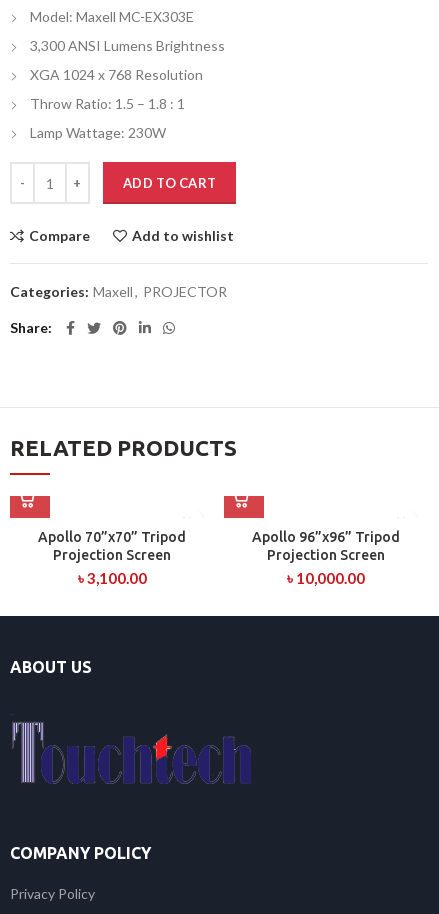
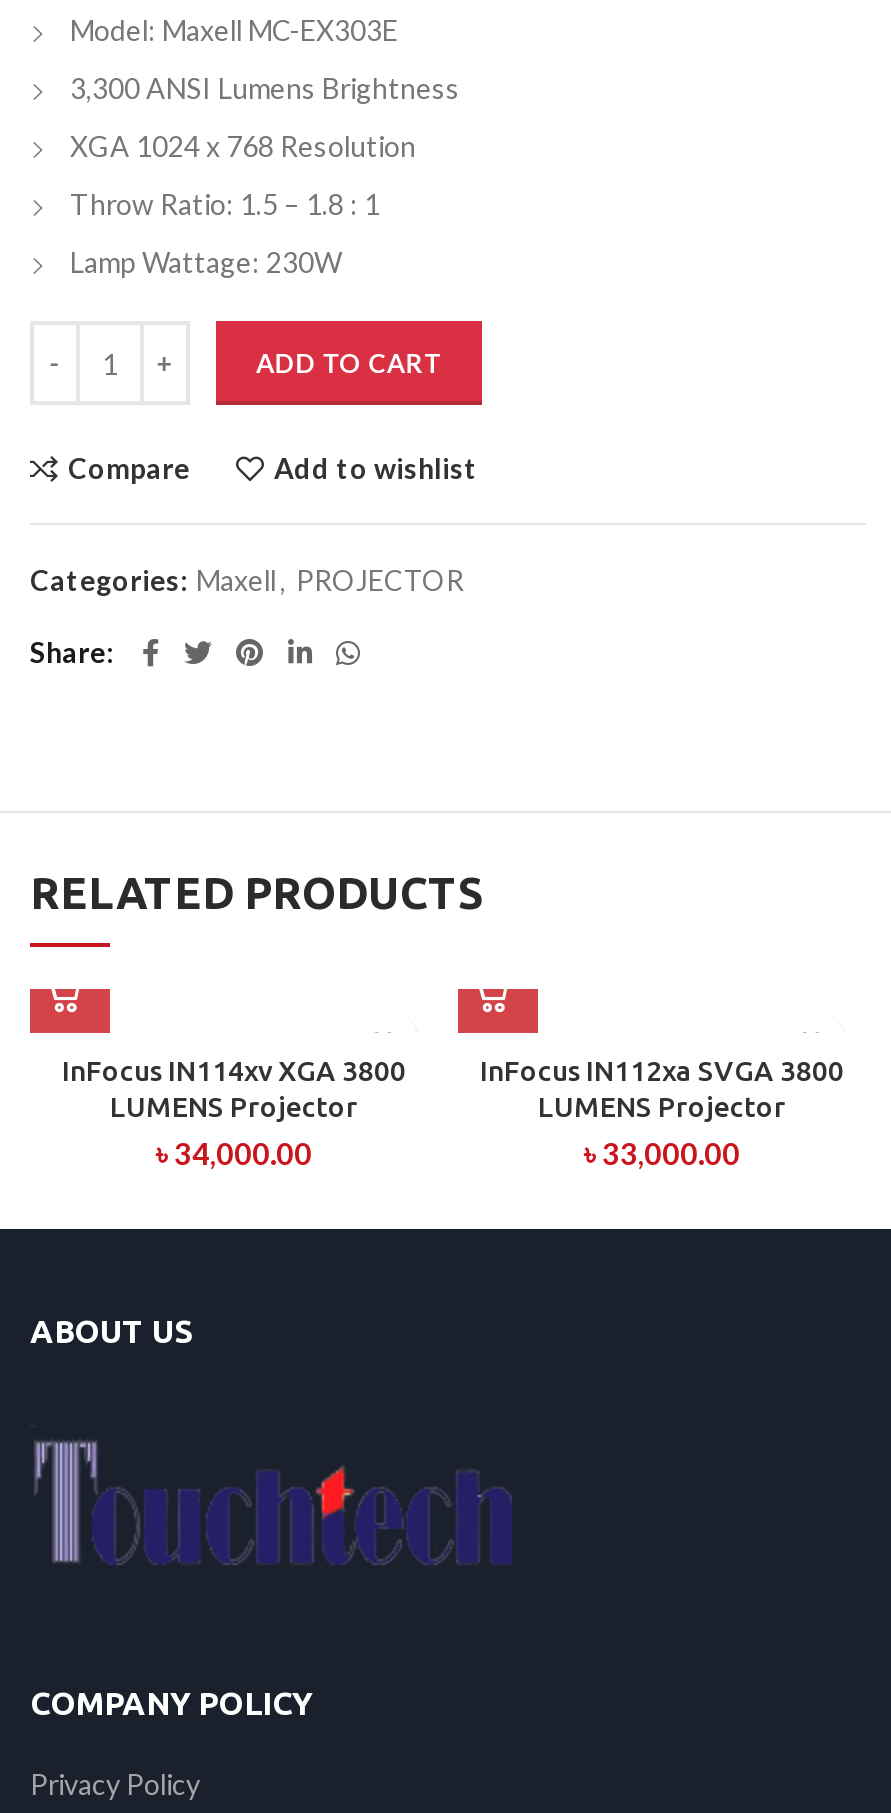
[38,529,186,587] Apollo 70”x70” Tripod | Projection Screen | ৳ 3,100.00 -> [62,1055,406,1171] InFocus IN114xv XGA 3800 | LUMENS Projector | ৳ 34,000.00
[252,529,400,587] Apollo 96”x96” Tripod | Projection Screen | ৳ 10,000.00 -> [480,1055,844,1171] InFocus IN112xa SVGA 3800 | LUMENS Projector | ৳ 33,000.00

